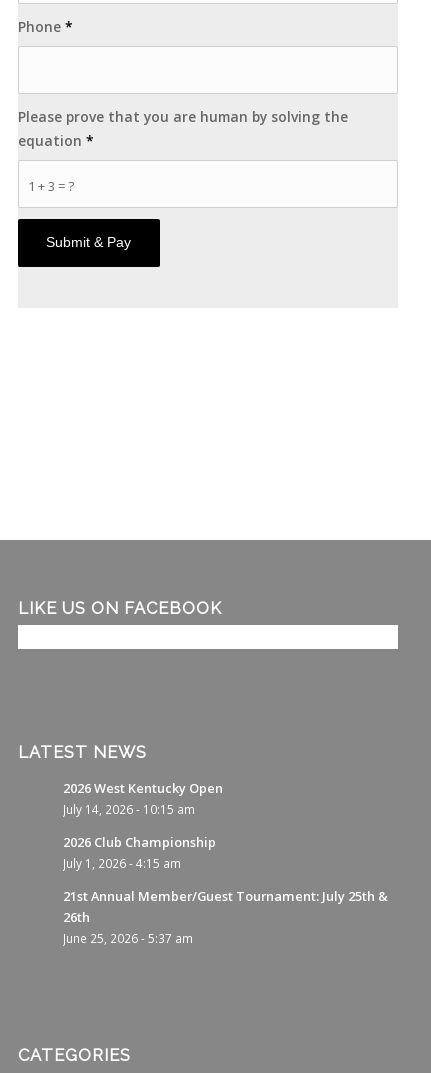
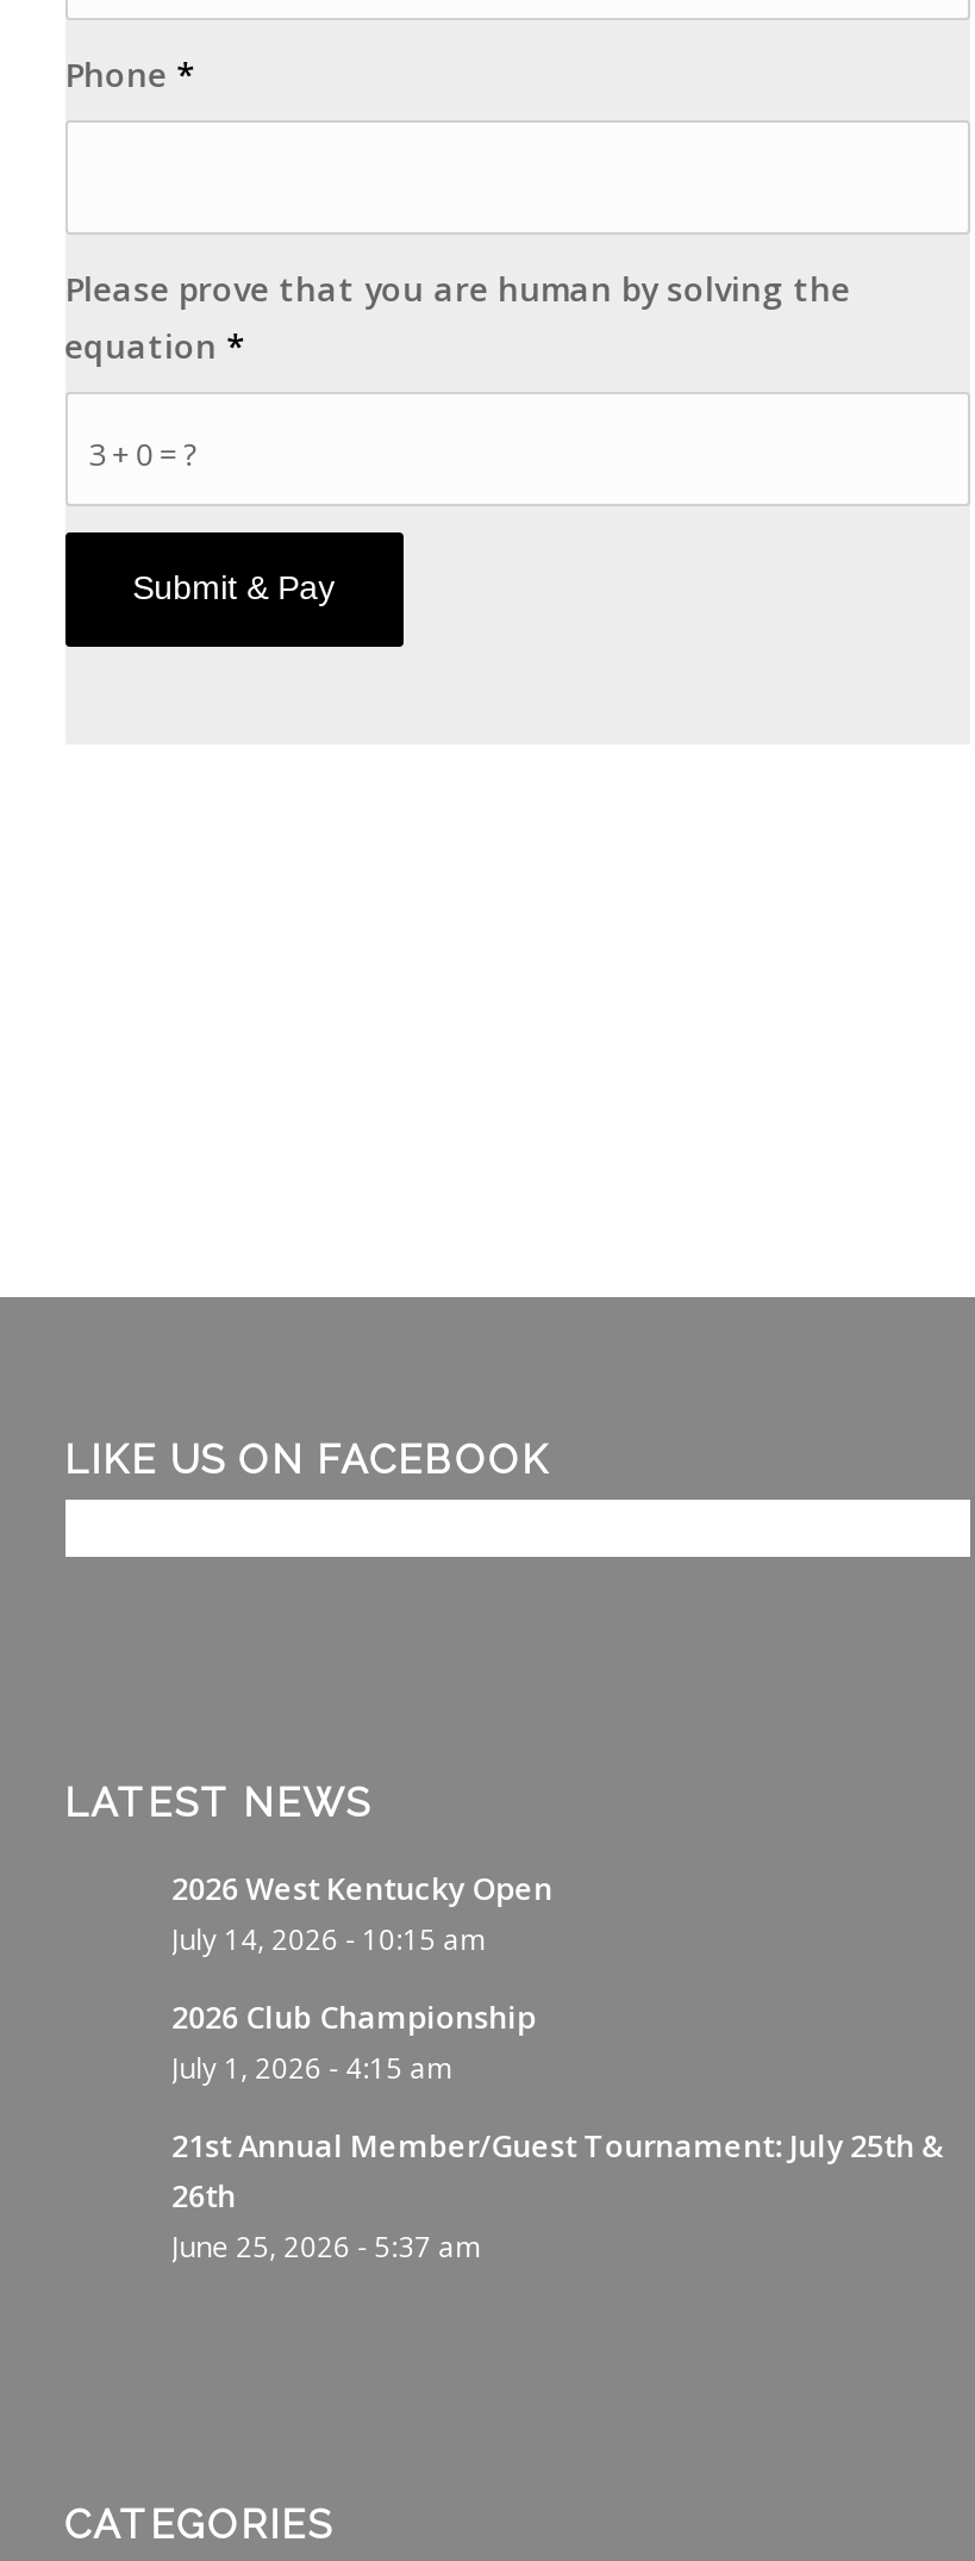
[28,177,74,195] 1 + 3 = ? -> [88,432,198,475] 3 + 0 = ?

